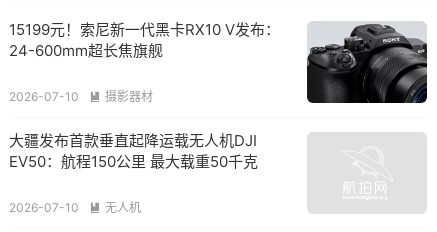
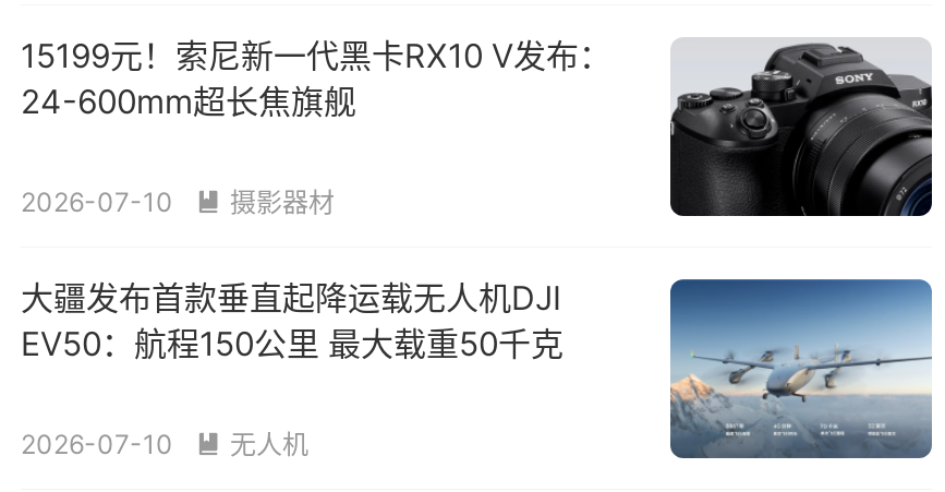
none -> [668,277,932,460] [image]

